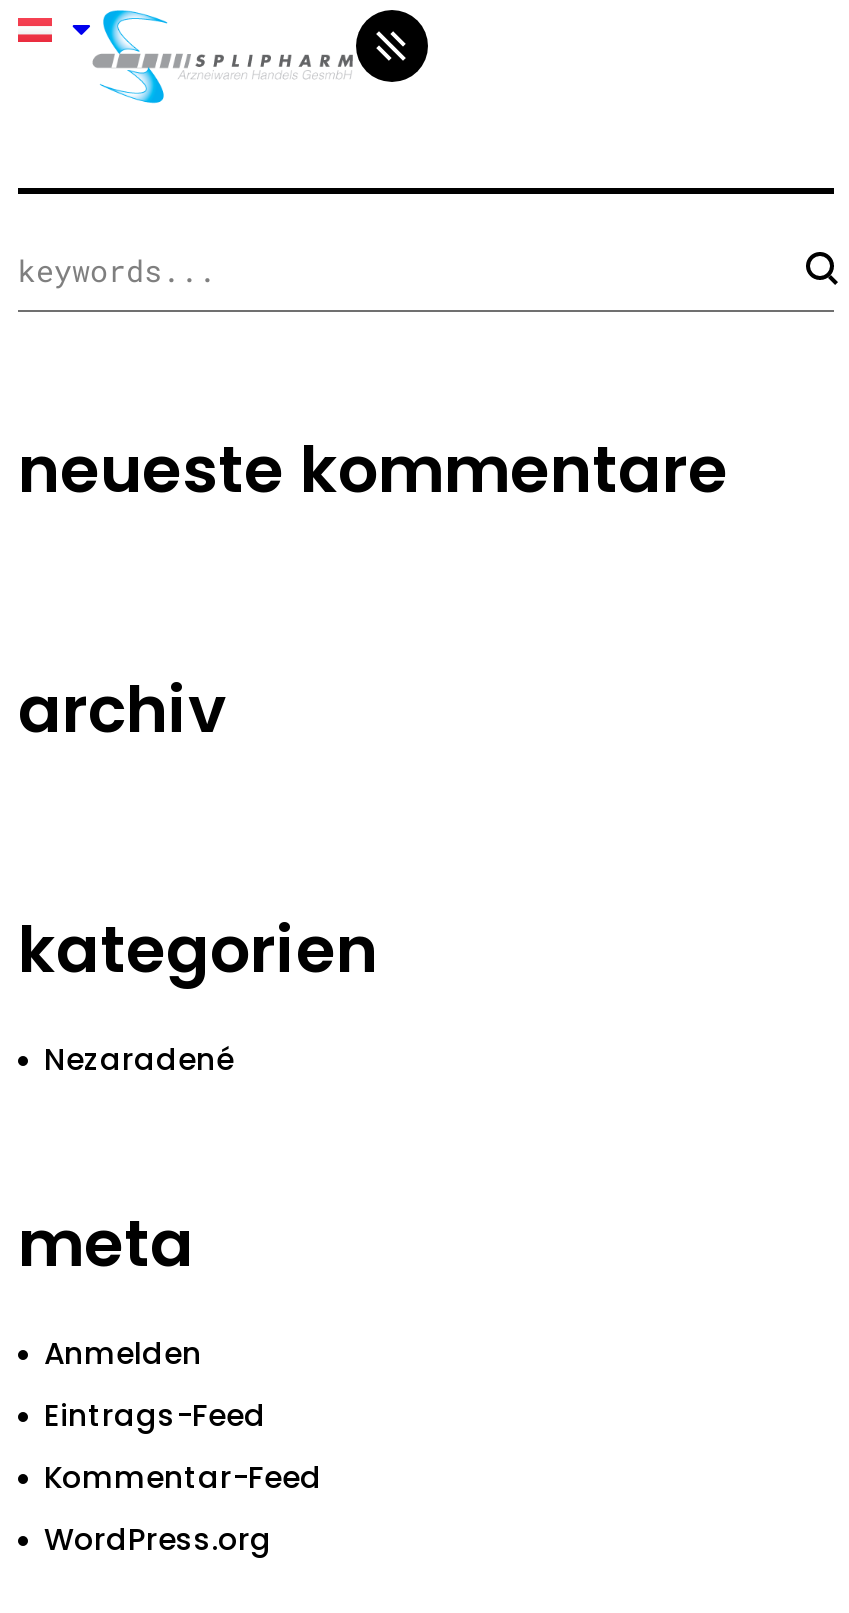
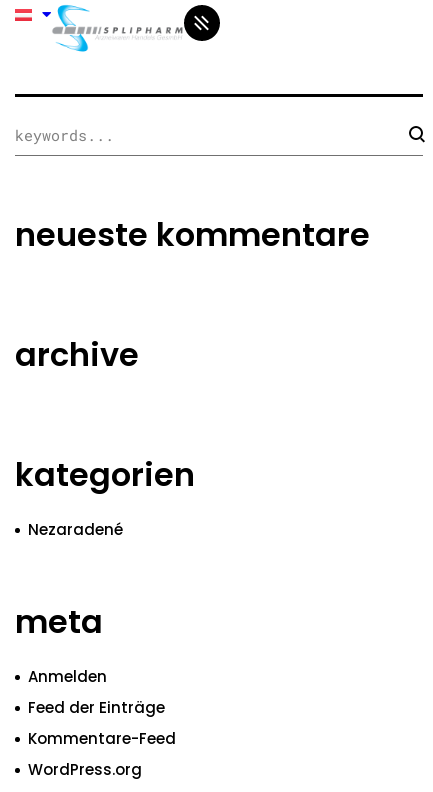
[18,664,226,754] archiv -> [15,332,139,377] archive
[44,1394,266,1436] Eintrags-Feed -> [28,697,165,718] Feed der Einträge
[44,1456,322,1498] Kommentar-Feed -> [28,728,176,749] Kommentare-Feed

